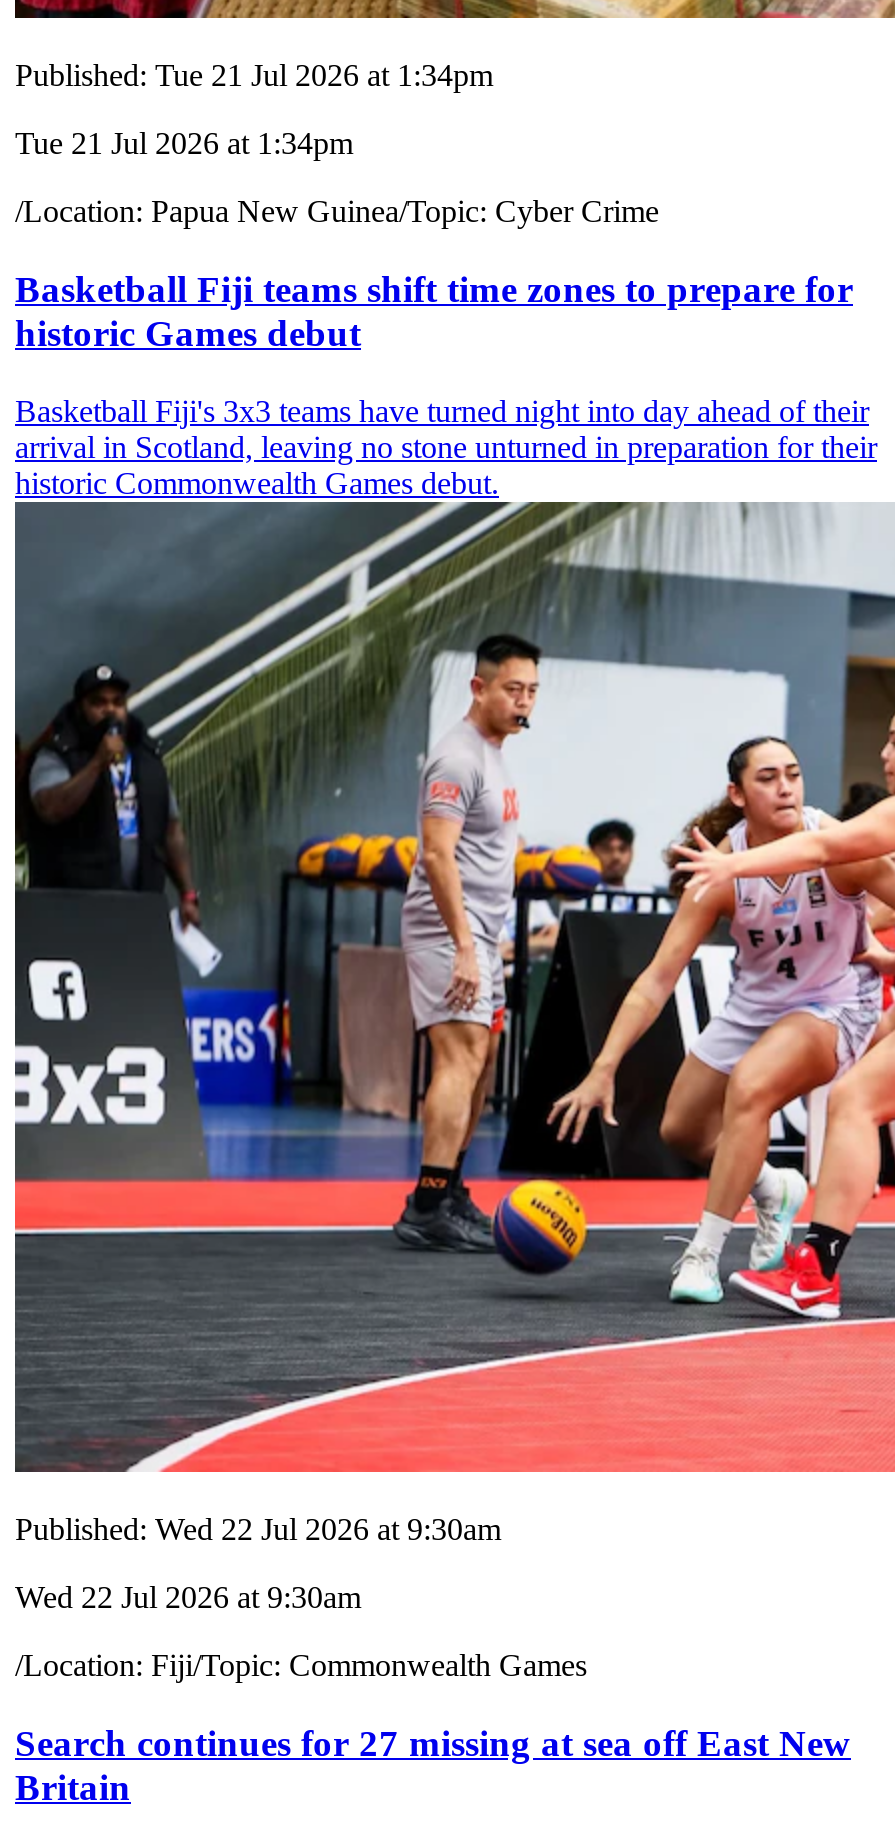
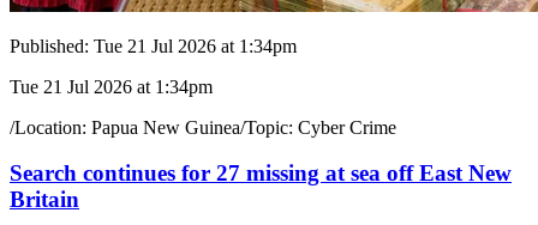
[13,269,889,1474] [image] | Basketball Fiji teams shift time zones to prepare for | historic Games debut | Basketball Fiji's 3x3 teams have turned night into day ahead of their | arrival in Scotland, leaving no stone unturned in preparation for their | historic Commonwealth Games debut. -> none
[15,1512,587,1682] Published: Wed 22 Jul 2026 at 9:30am | Wed 22 Jul 2026 at 9:30am | /Location: Fiji/Topic: Commonwealth Games -> none

